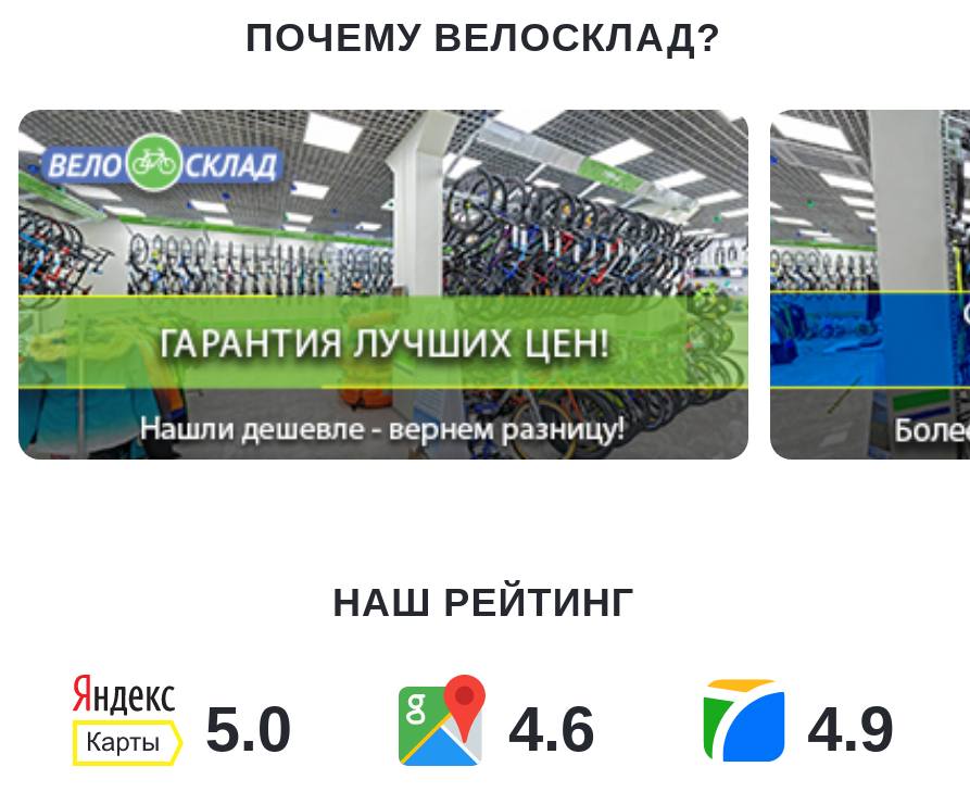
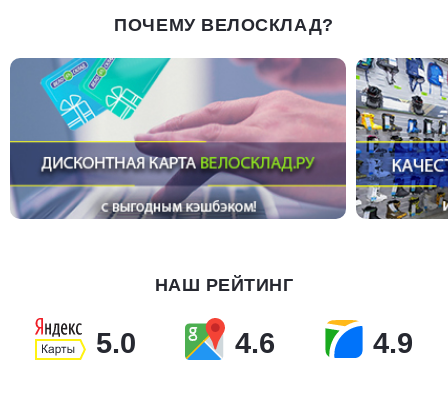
[16,108,751,462] [image] -> [9,57,347,220] [image]
[768,108,963,460] [image] -> [355,57,445,219] [image]

